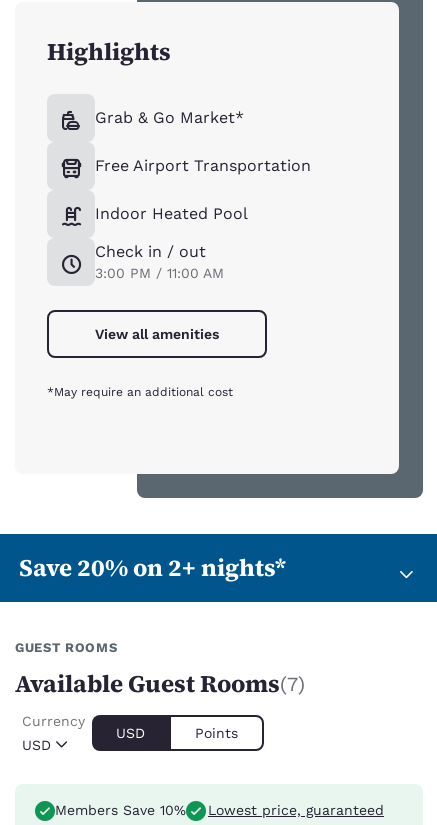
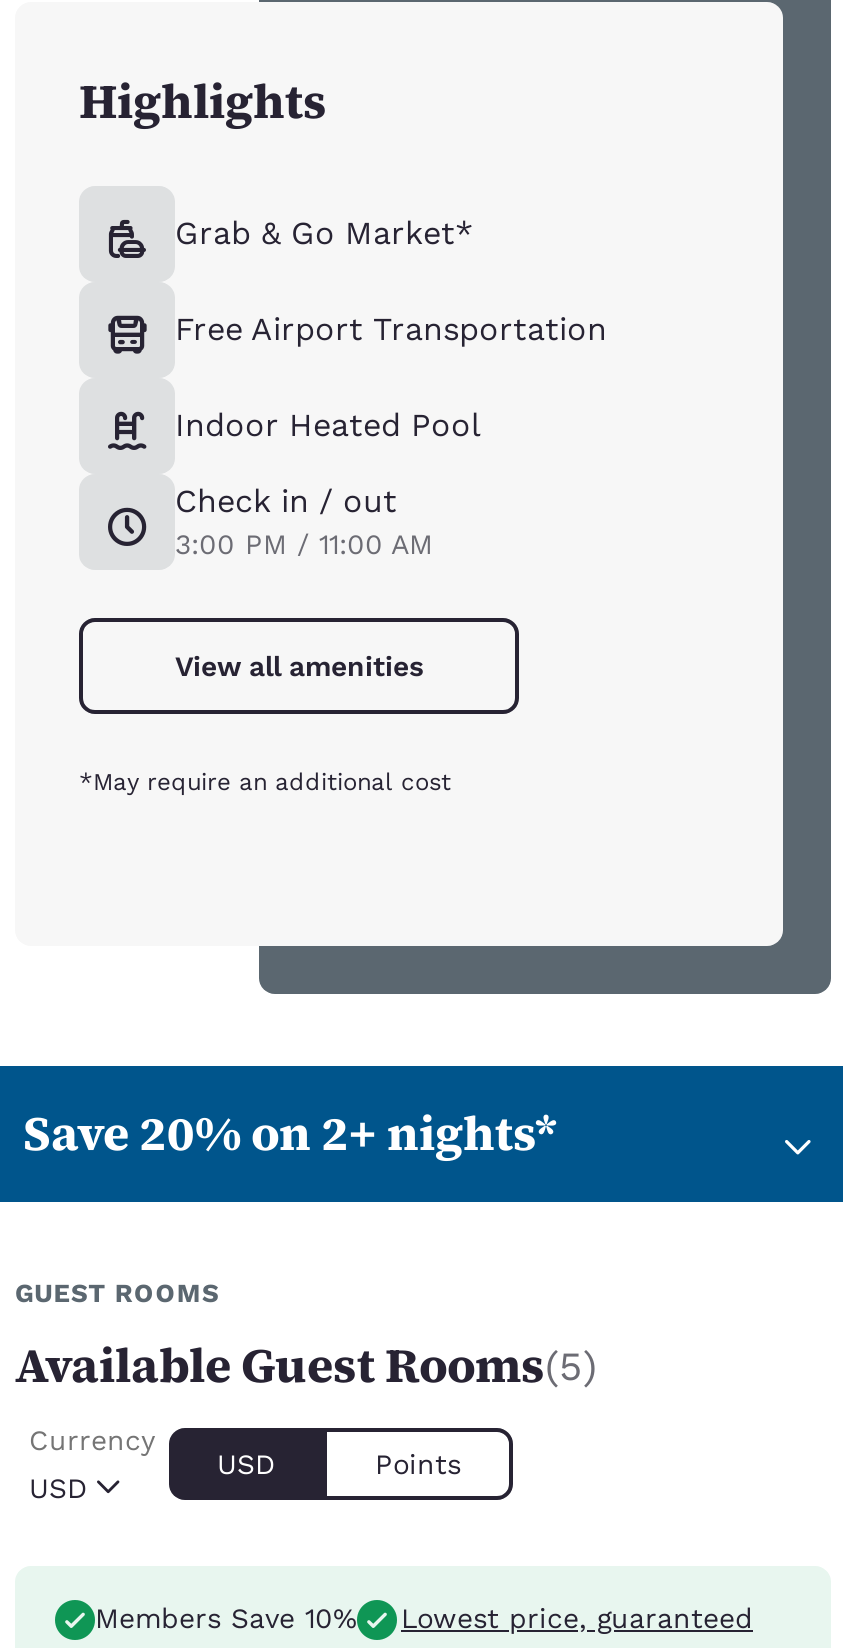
[15,667,305,700] Available Guest Rooms(7) -> [15,1332,597,1398] Available Guest Rooms(5)

